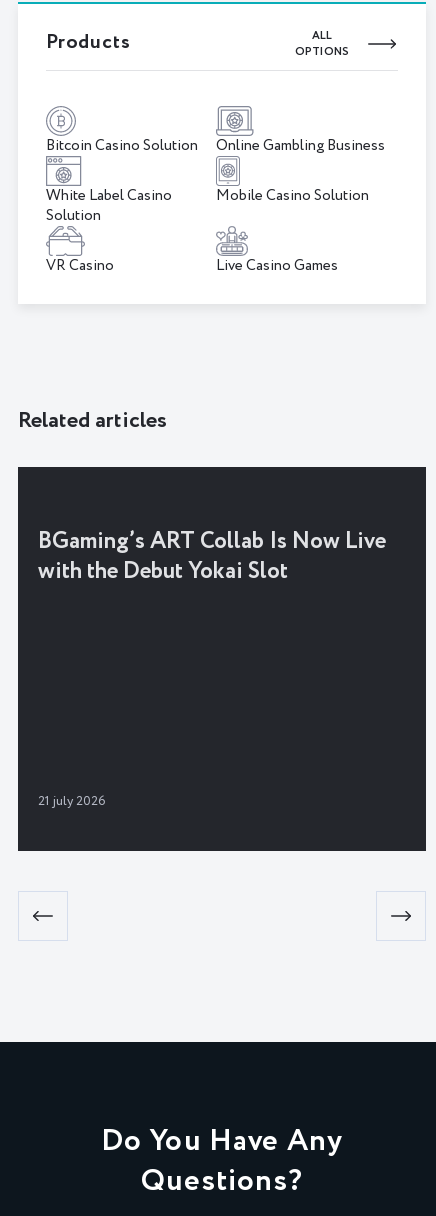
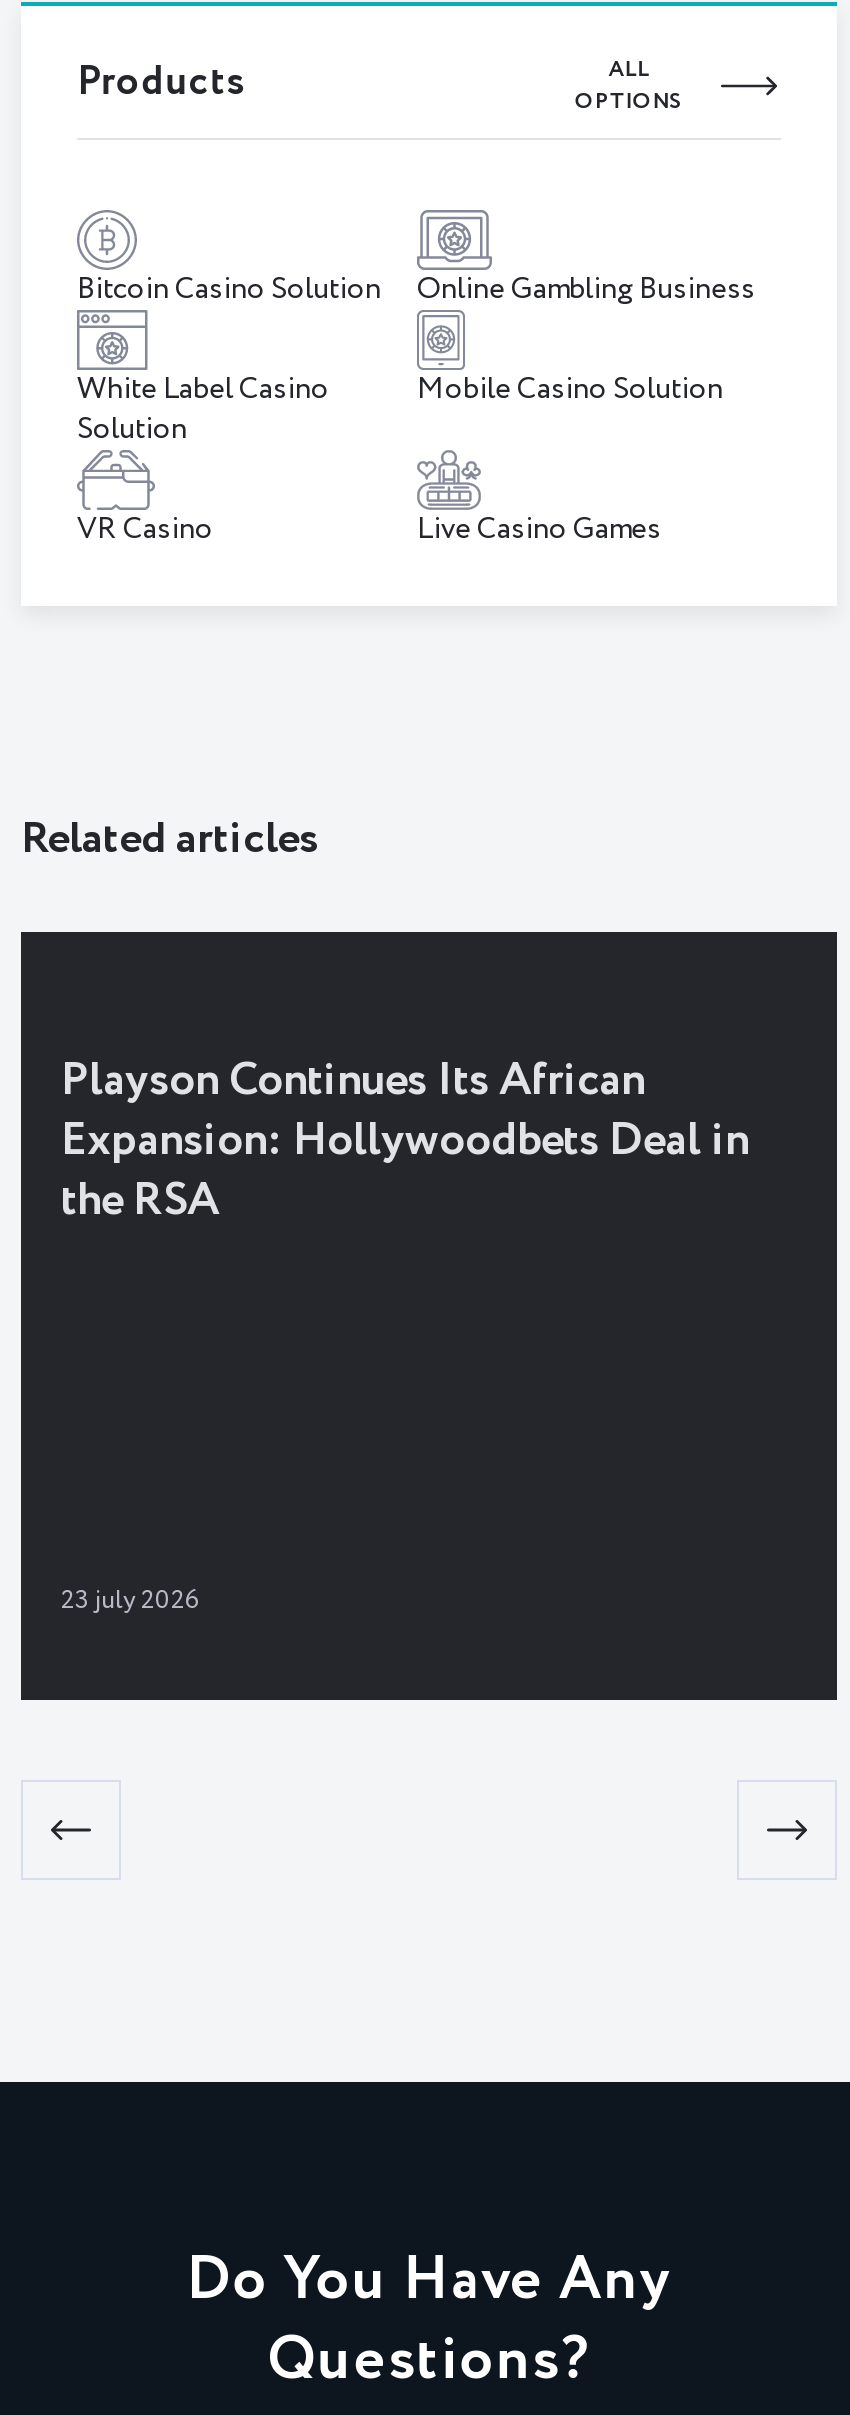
[38,525,386,588] BGaming’s ART Collab Is Now Live | with the Debut Yokai Slot -> [61,1048,749,1234] Playson Continues Its African | Expansion: Hollywoodbets Deal in | the RSA
[38,792,106,811] 21 july 2026 -> [61,1582,201,1620] 23 july 2026

